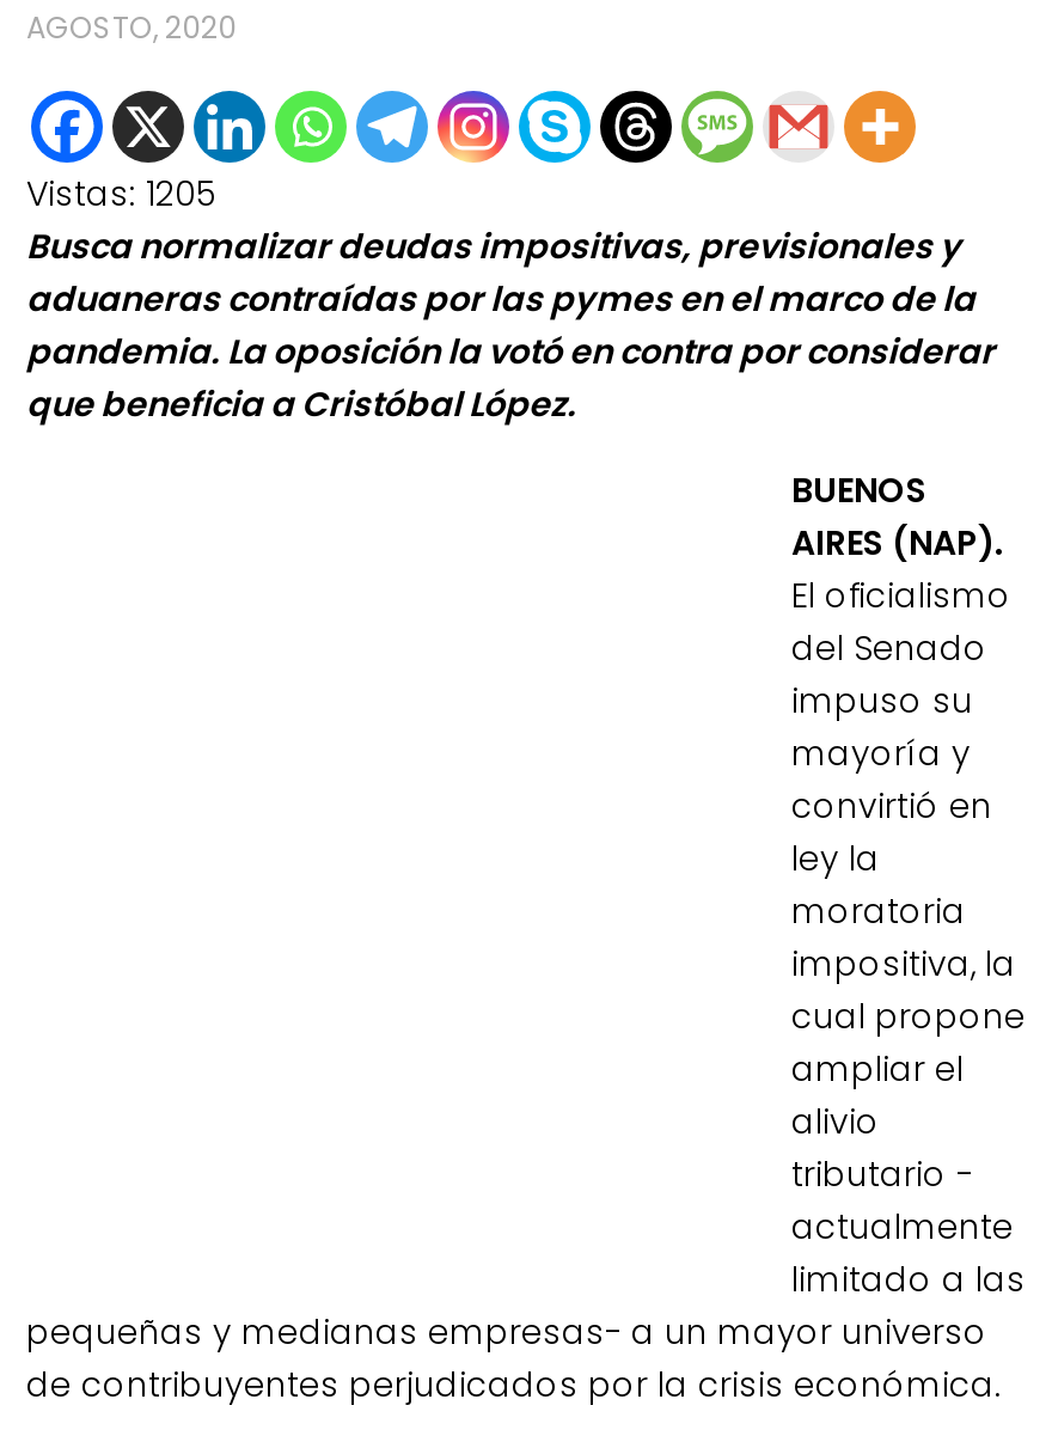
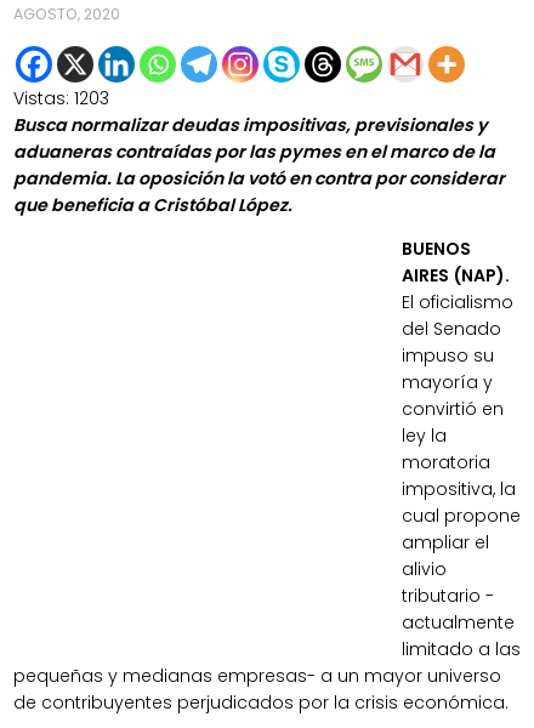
[26,170,218,218] Vistas: 1205 -> [13,86,109,111] Vistas: 1203

